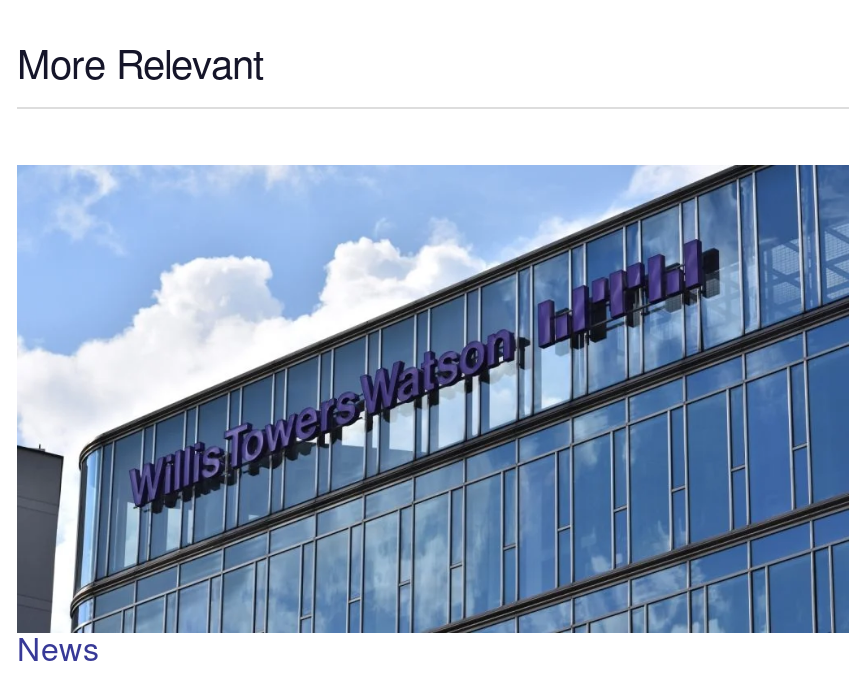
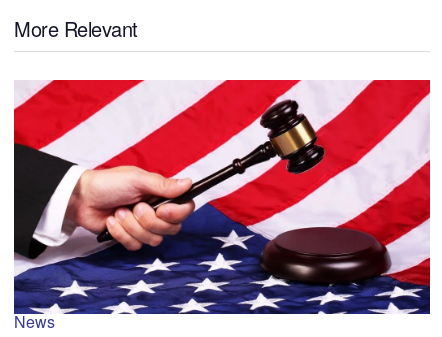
[15,163,851,635] [image] -> [13,79,431,315] [image]

